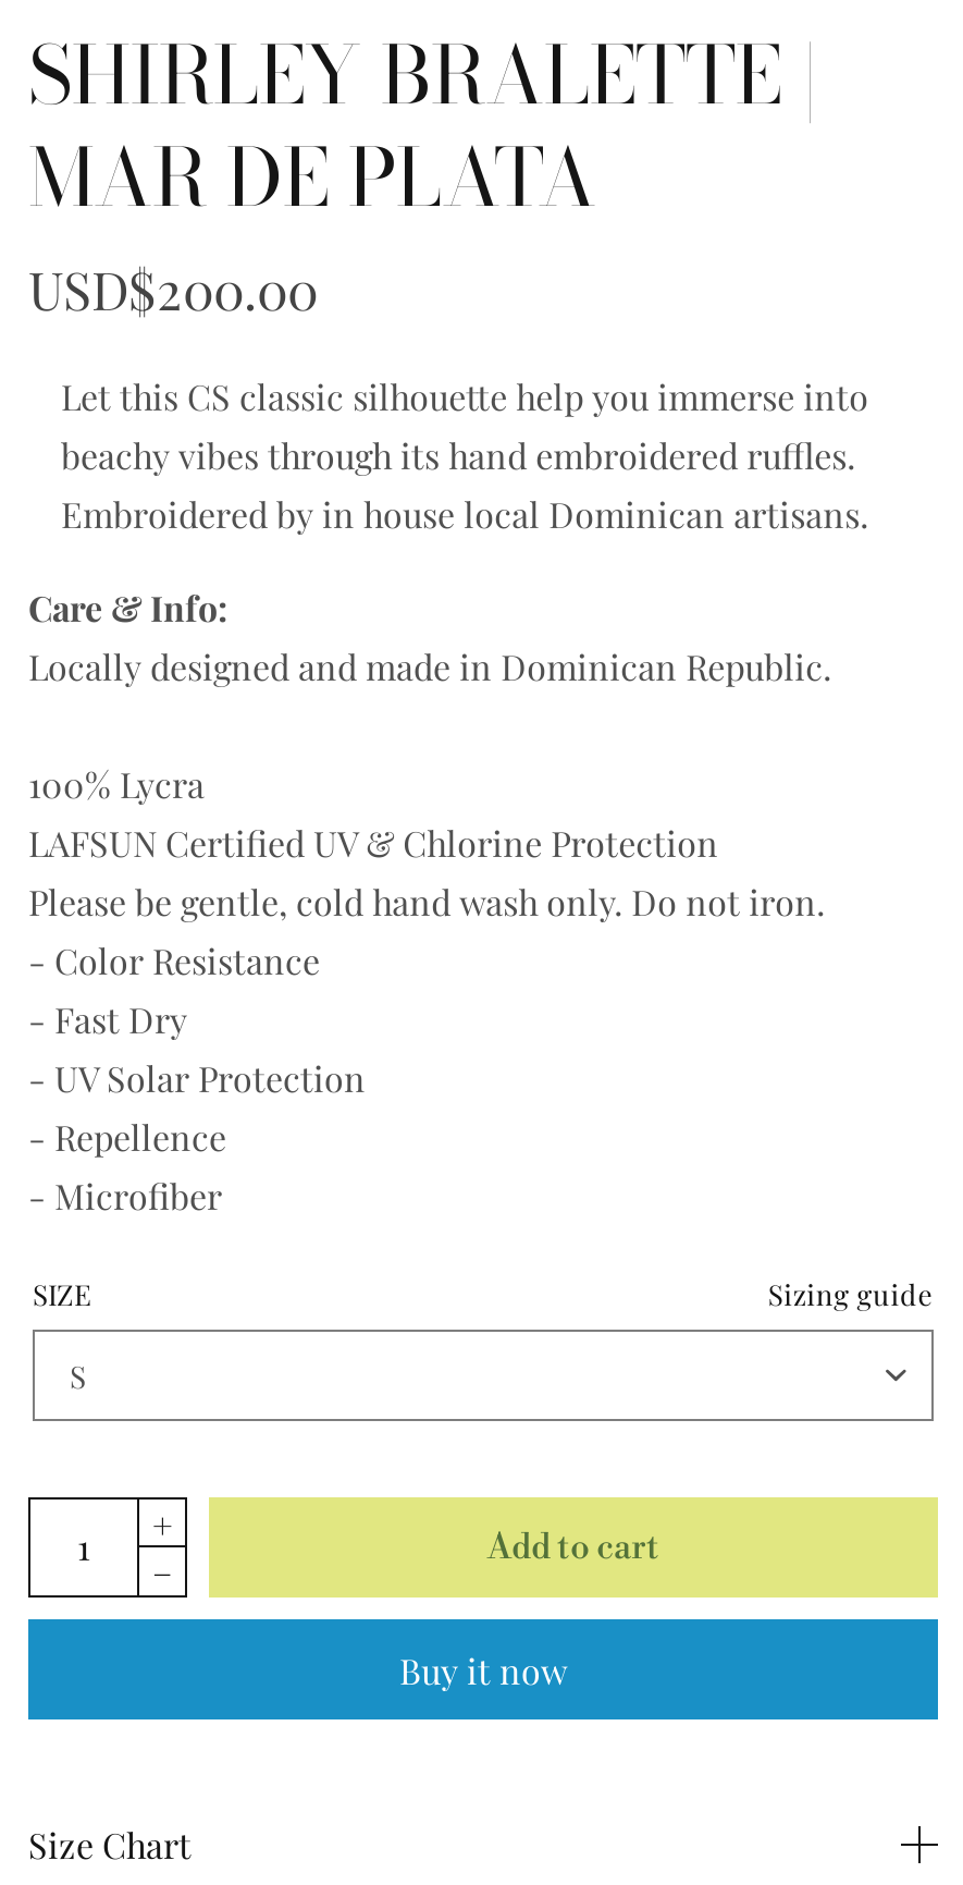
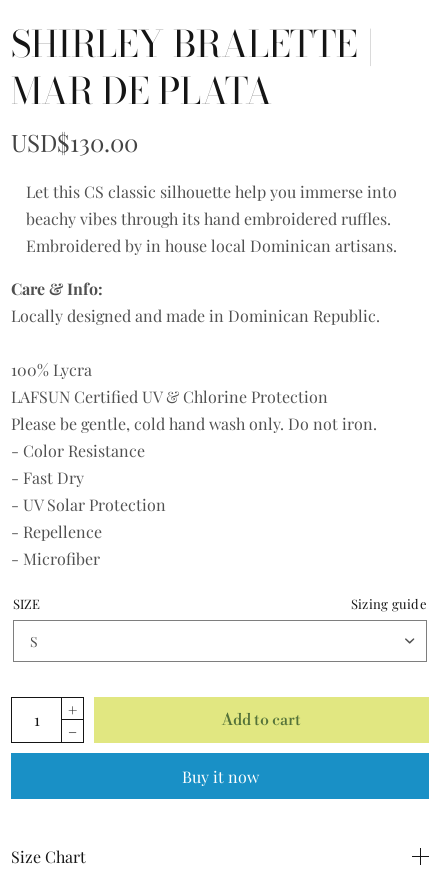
[28,254,318,323] USD$200.00 -> [11,126,138,158] USD$130.00

